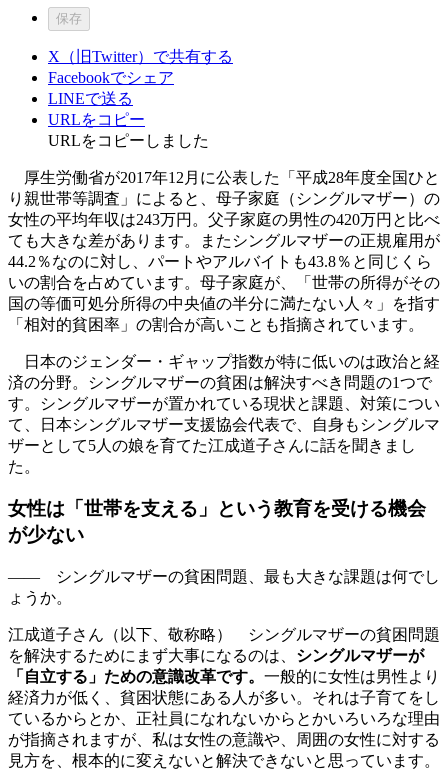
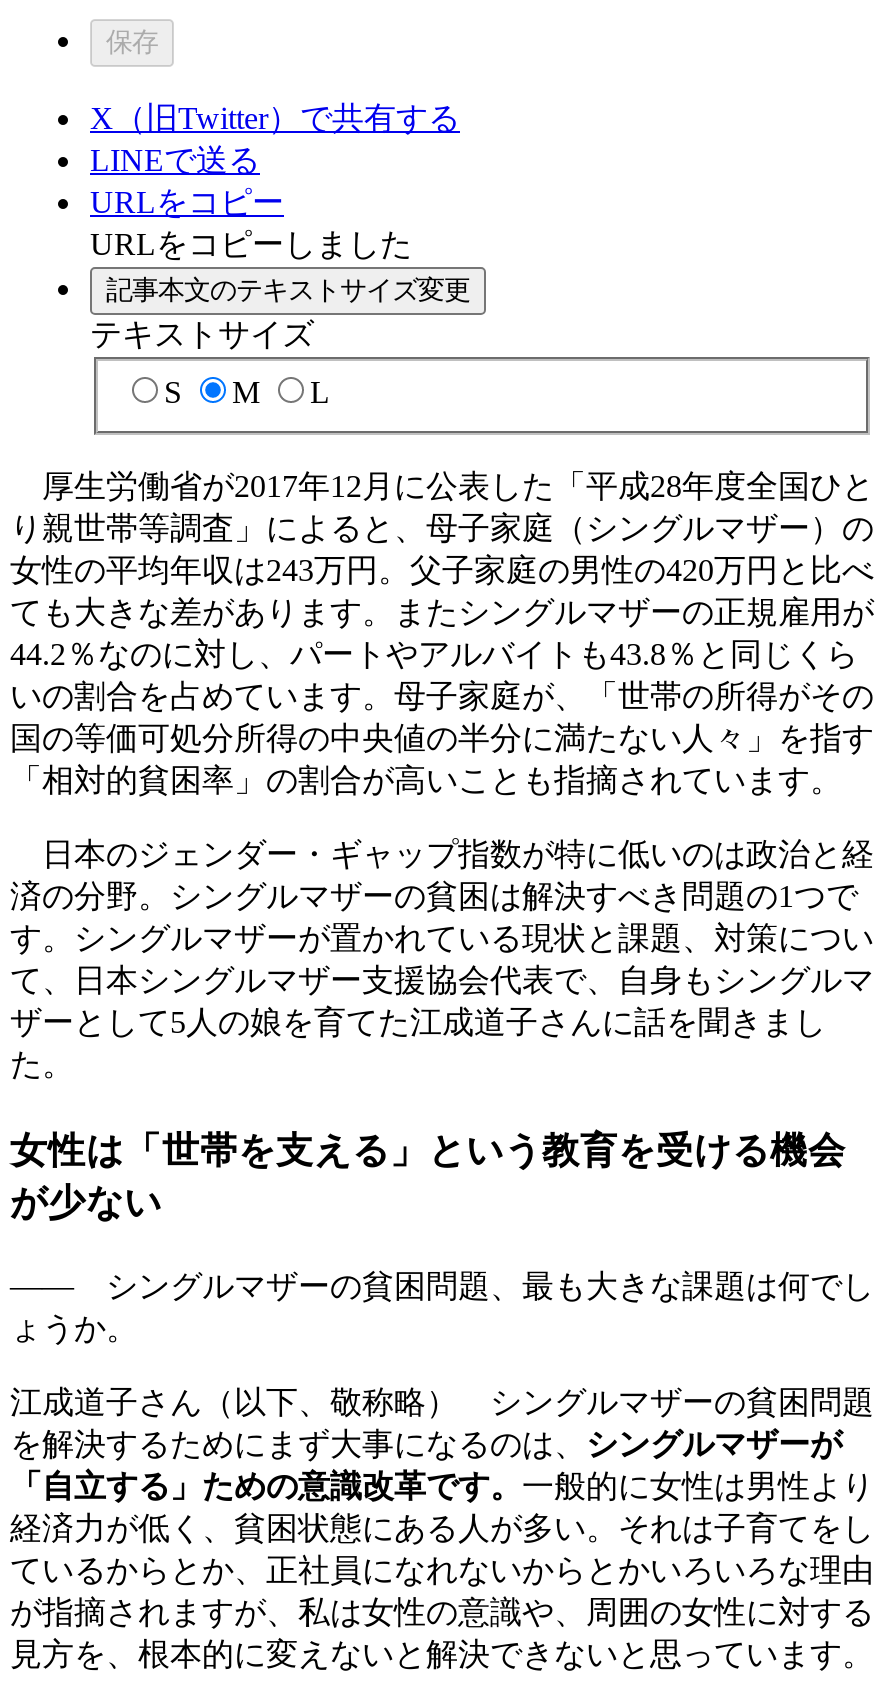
[48,69,174,86] Facebookでシェア -> none
moved [48,90,209,149] -> [90,142,412,260]: LINEで送る | URLをコピー | URLをコピーしました
none -> [90,274,470,409] 記事本文のテキストサイズ変更 | テキストサイズ | S | M | L

